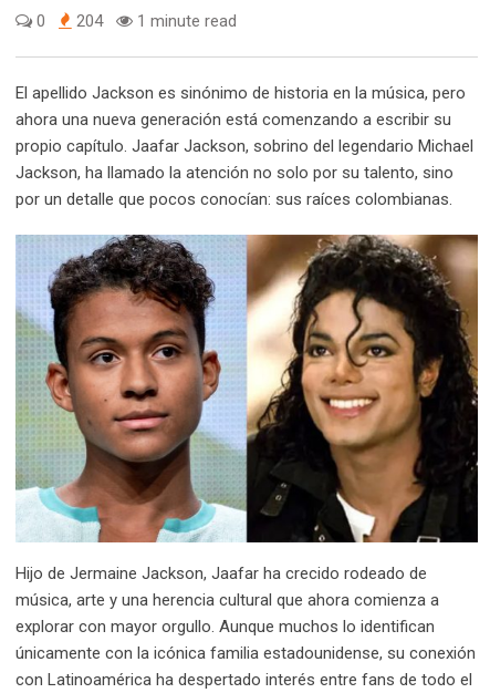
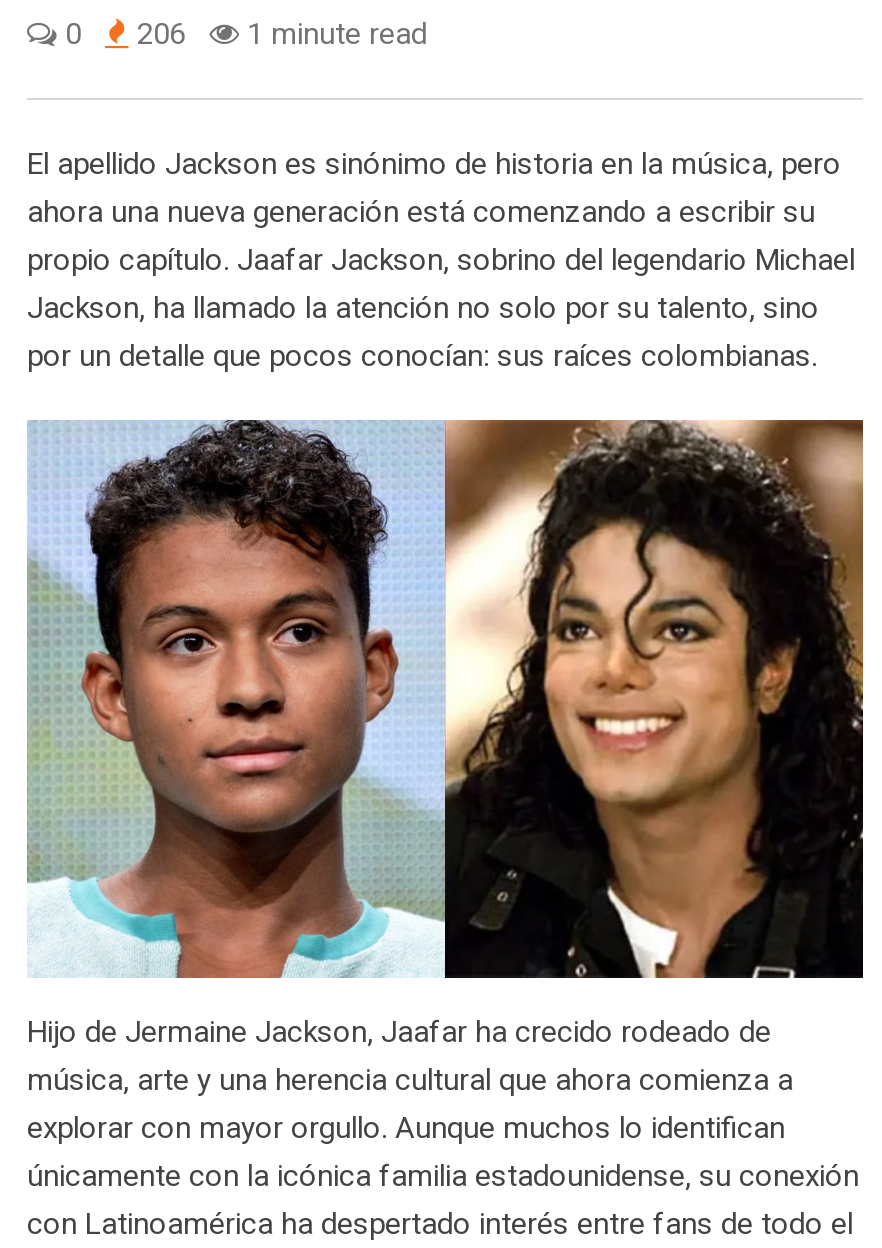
[32,11,237,31] 0 204 1 minute read -> [57,16,427,52] 0 206 1 minute read

